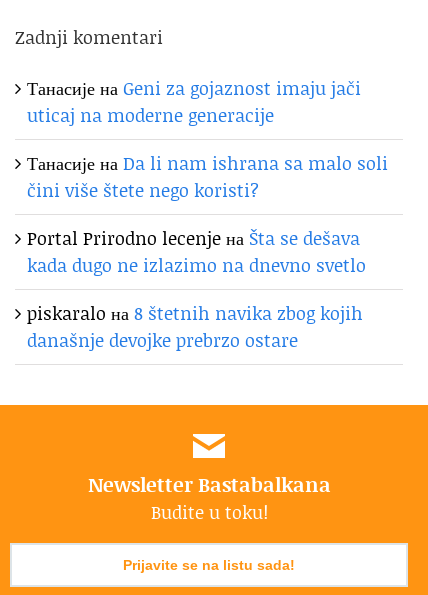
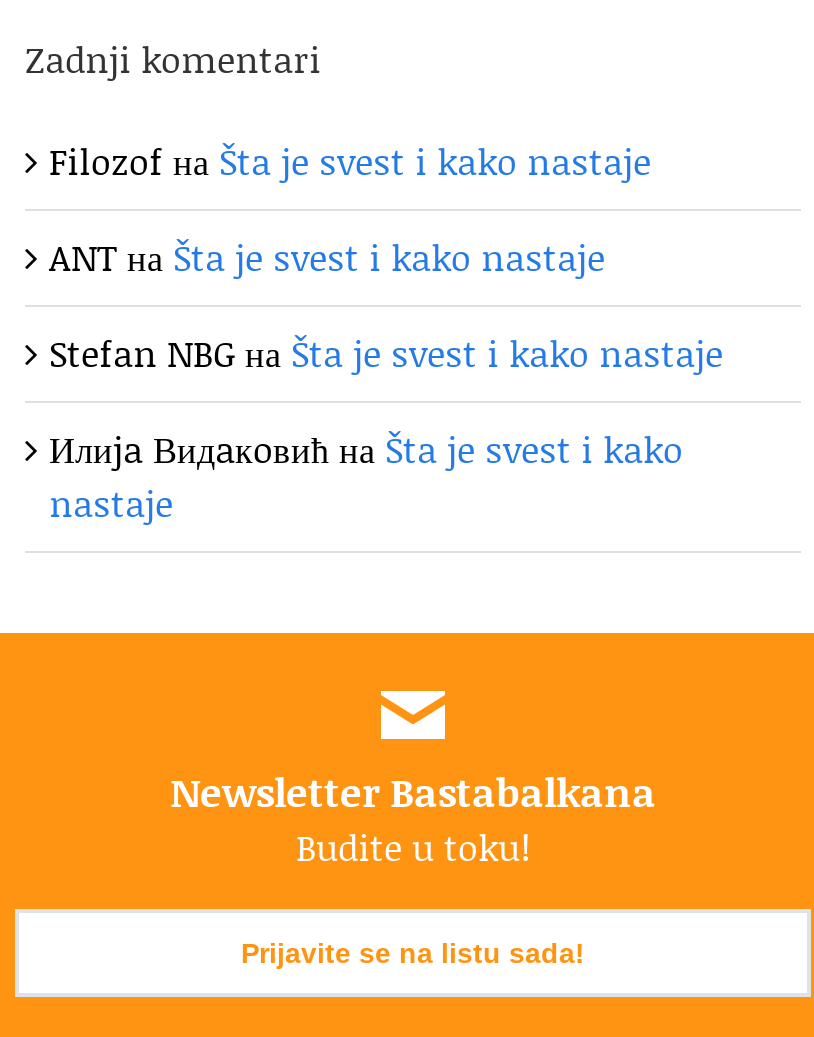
[27,75,361,128] Танасије на Geni za gojaznost imaju jači | uticaj na moderne generacije -> [49,135,651,187] Filozof на Šta je svest i kako nastaje
[27,150,388,203] Танасије на Da li nam ishrana sa malo soli | čini više štete nego koristi? -> [49,231,605,283] ANT на Šta je svest i kako nastaje
[27,225,366,278] Portal Prirodno lecenje на Šta se dešava | kada dugo ne izlazimo na dnevno svetlo -> [49,327,723,379] Stefan NBG на Šta je svest i kako nastaje
[27,300,363,353] piskaralo на 8 štetnih navika zbog kojih | današnje devojke prebrzo ostare -> [49,423,683,529] Илиja Видaкoвић на Šta je svest i kako | nastaje

